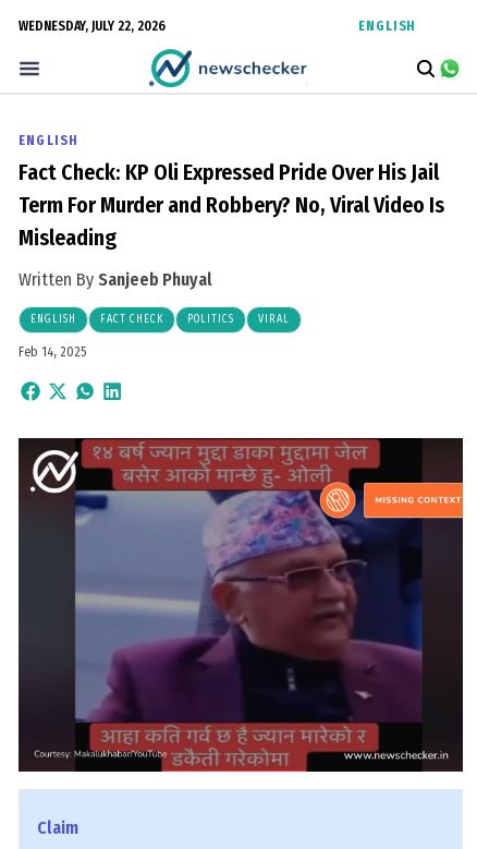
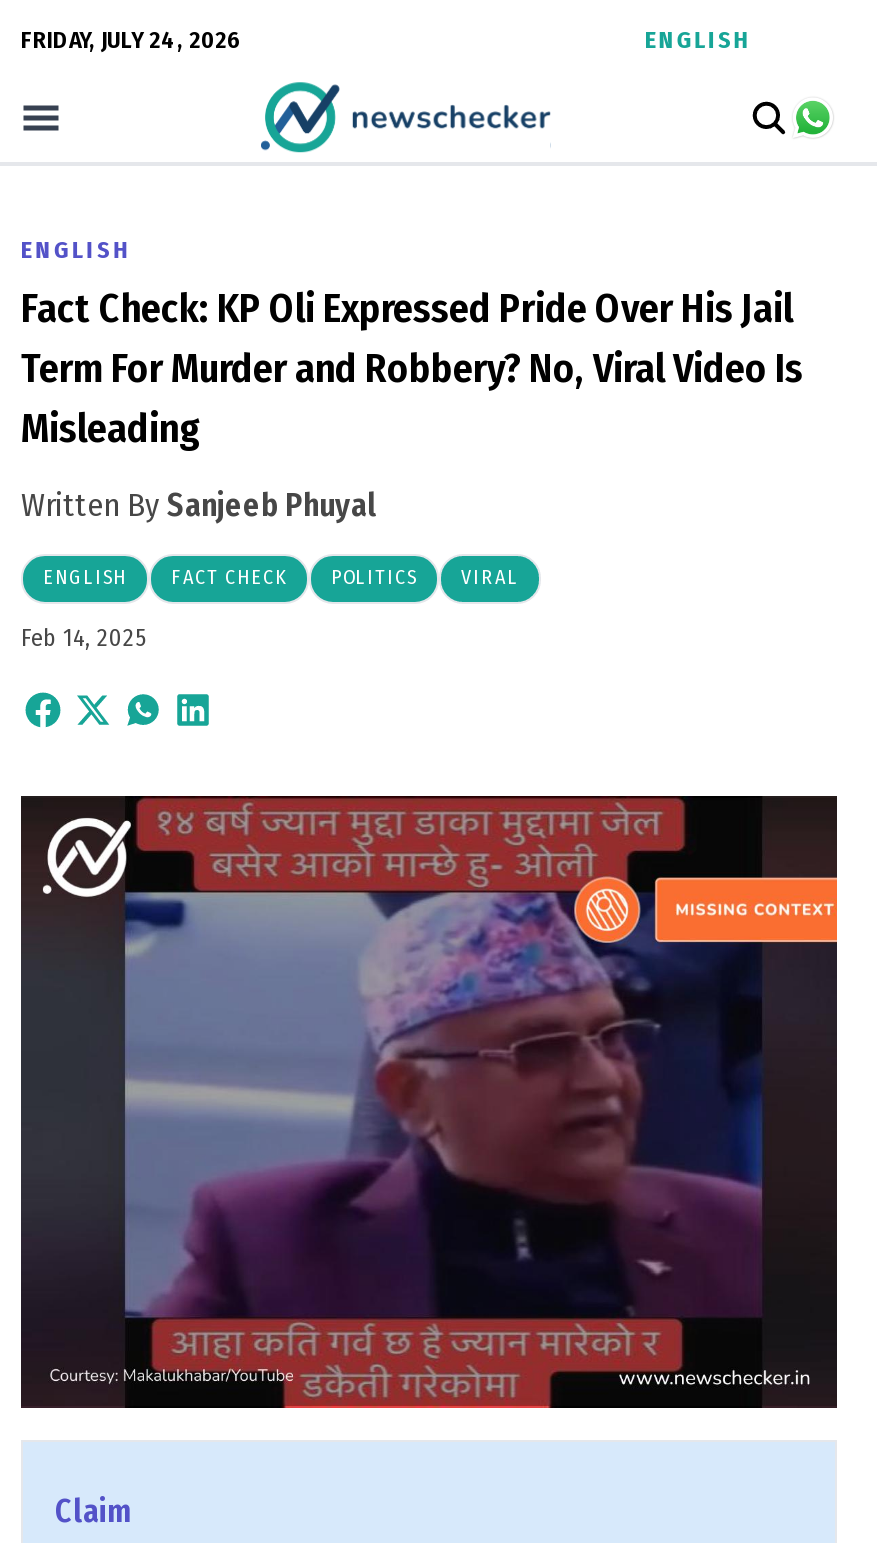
[19,19,166,34] WEDNESDAY, JULY 22, 2026 -> [21,26,241,54] FRIDAY, JULY 24, 2026

